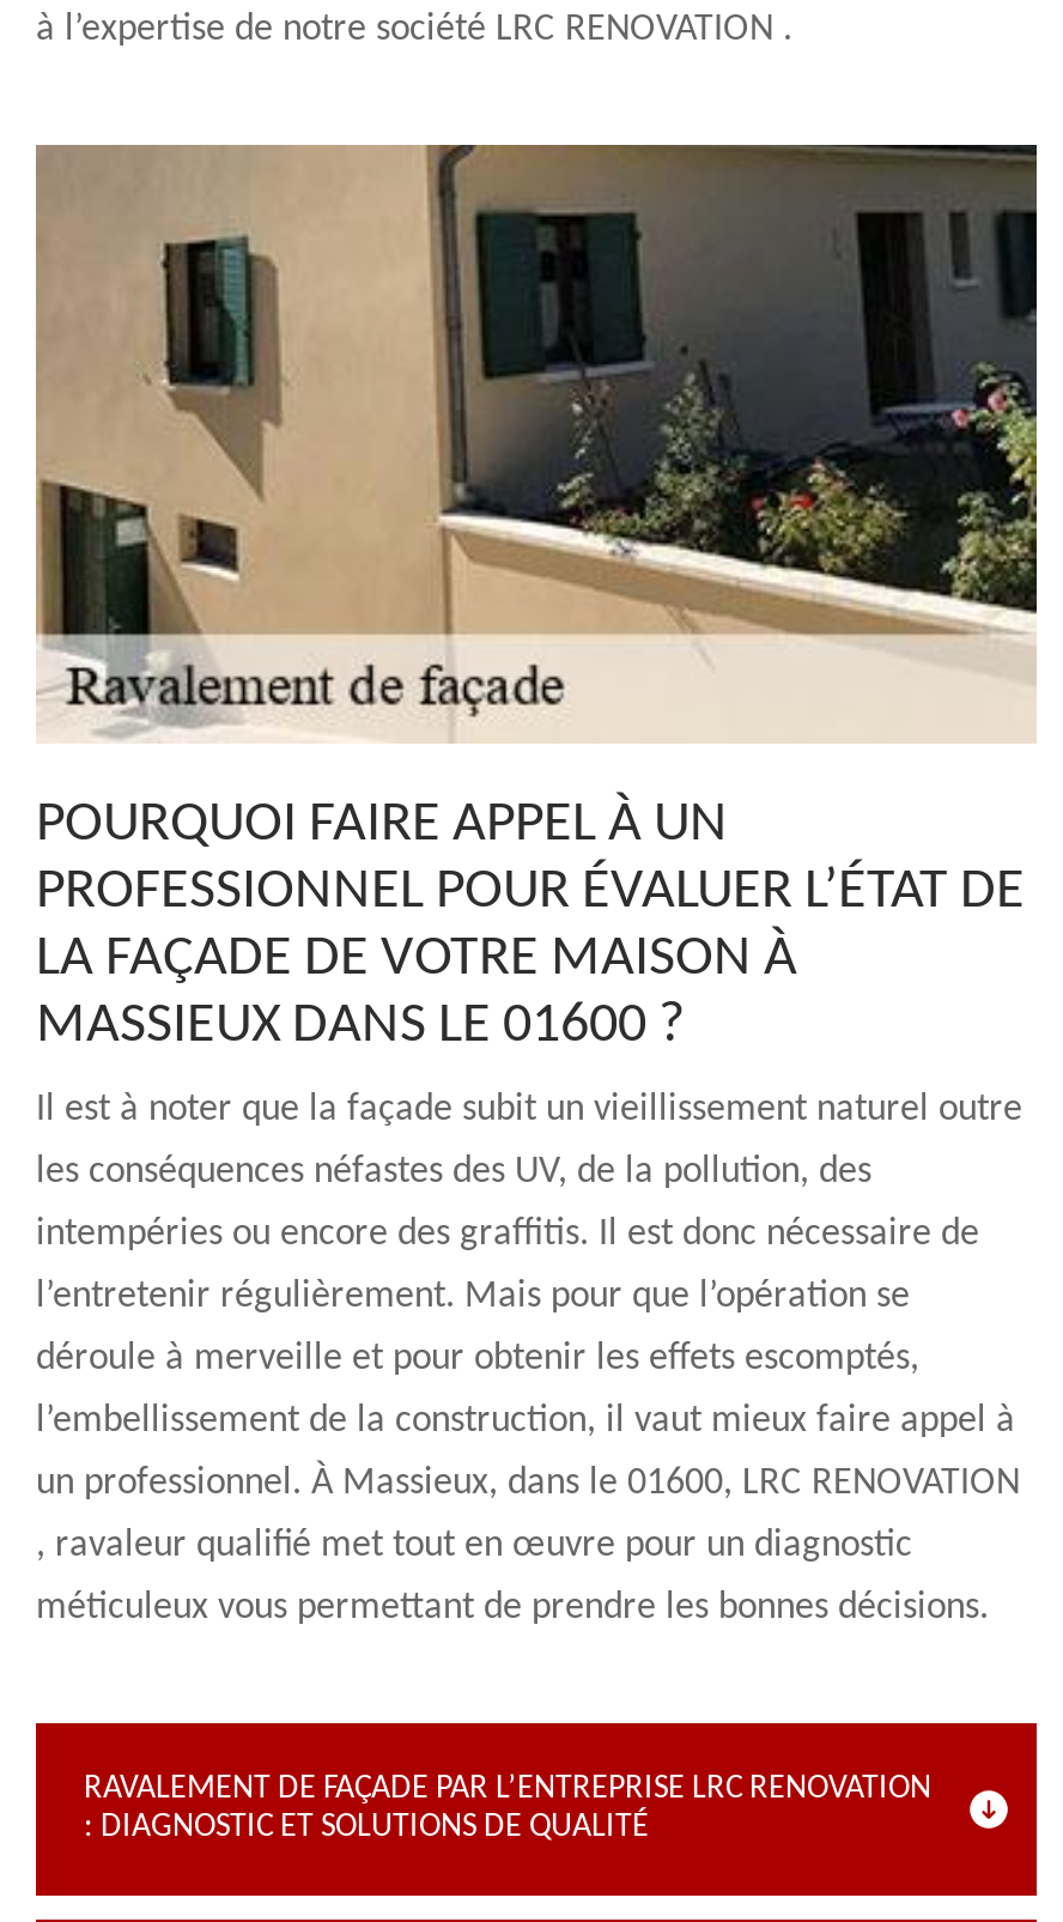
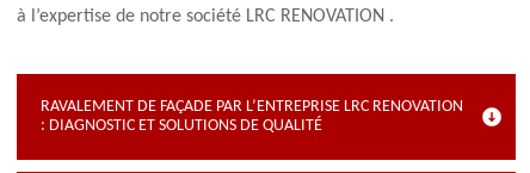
[34,143,1039,1627] [image] | POURQUOI FAIRE APPEL À UN | PROFESSIONNEL POUR ÉVALUER L’ÉTAT DE | LA FAÇADE DE VOTRE MAISON À | MASSIEUX DANS LE 01600 ? | Il est à noter que la façade subit un vieillissement naturel outre | les conséquences néfastes des UV, de la pollution, des | intempéries ou encore des graffitis. Il est donc nécessaire de | l’entretenir régulièrement. Mais pour que l’opération se | déroule à merveille et pour obtenir les effets escomptés, | l’embellissement de la construction, il vaut mieux faire appel à | un professionnel. À Massieux, dans le 01600, LRC RENOVATION | , ravaleur qualifié met tout en œuvre pour un diagnostic | méticuleux vous permettant de prendre les bonnes décisions. -> none

